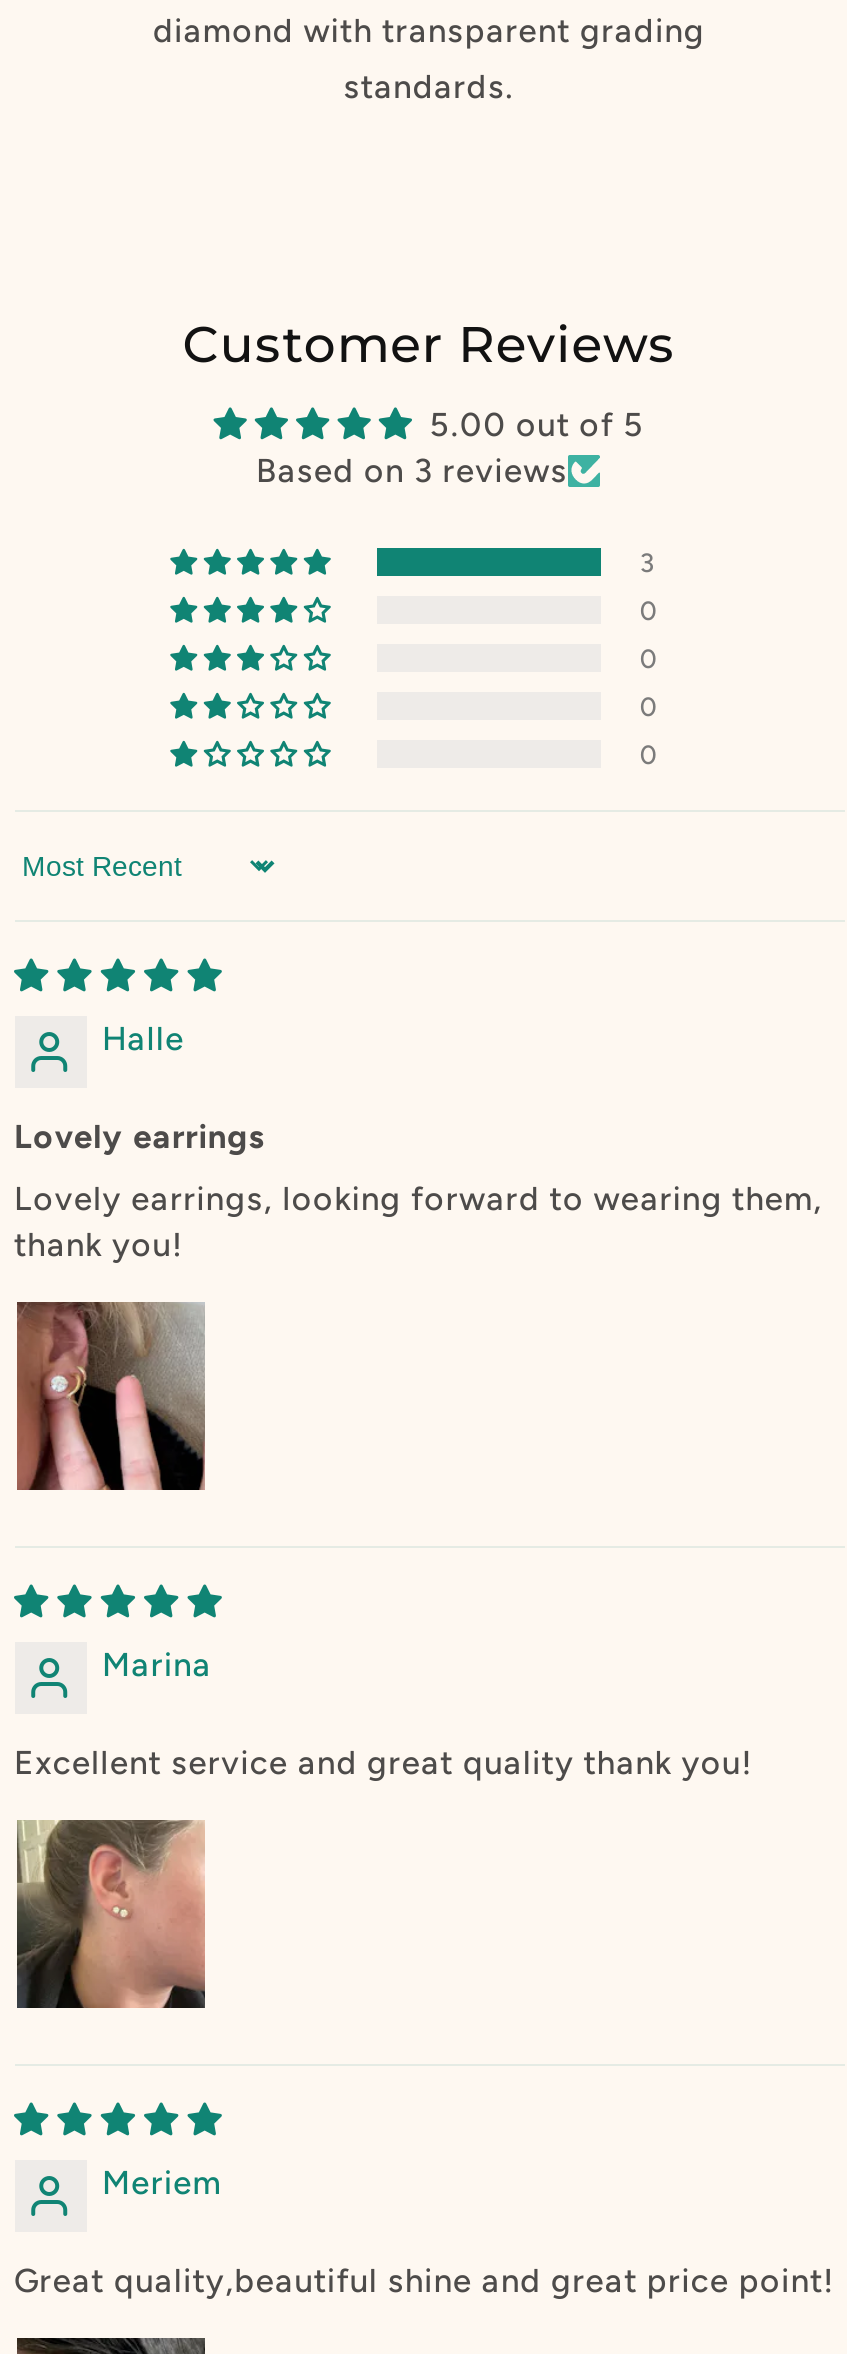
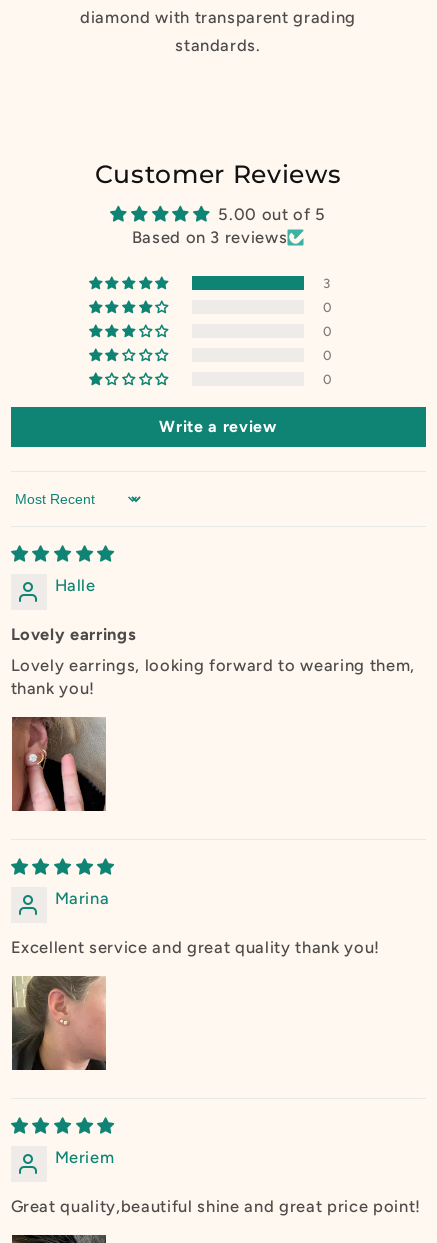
none -> [159,417,277,436] Write a review

